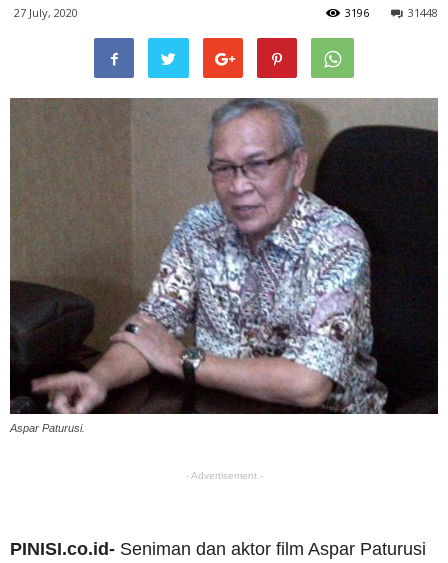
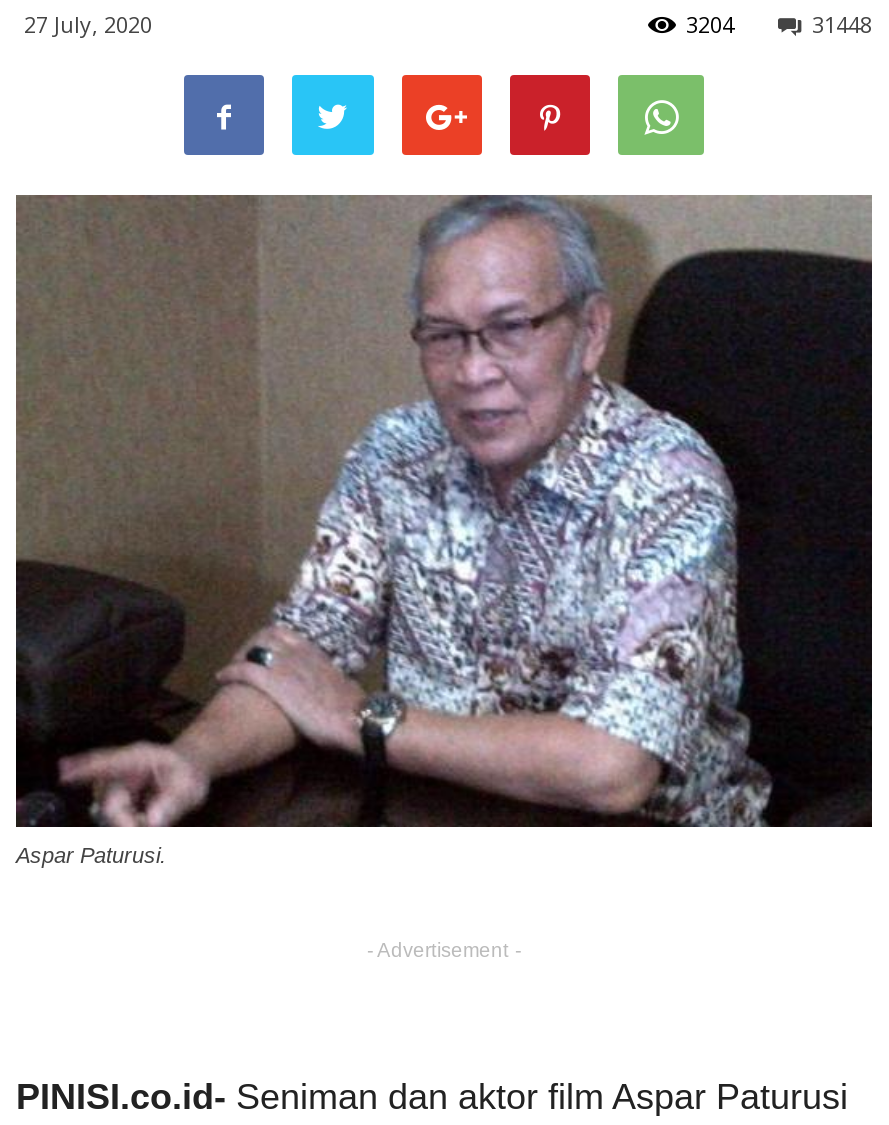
[345,5,369,20] 3196 -> [686,9,734,39] 3204

